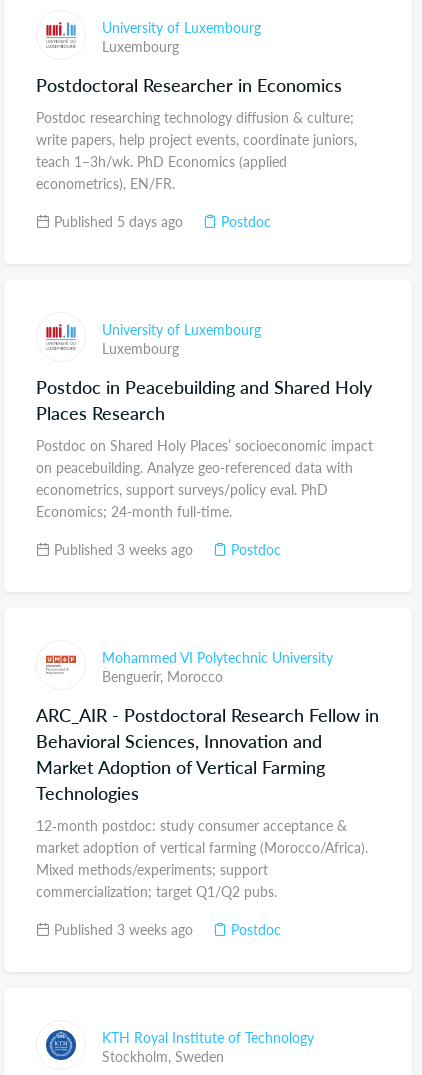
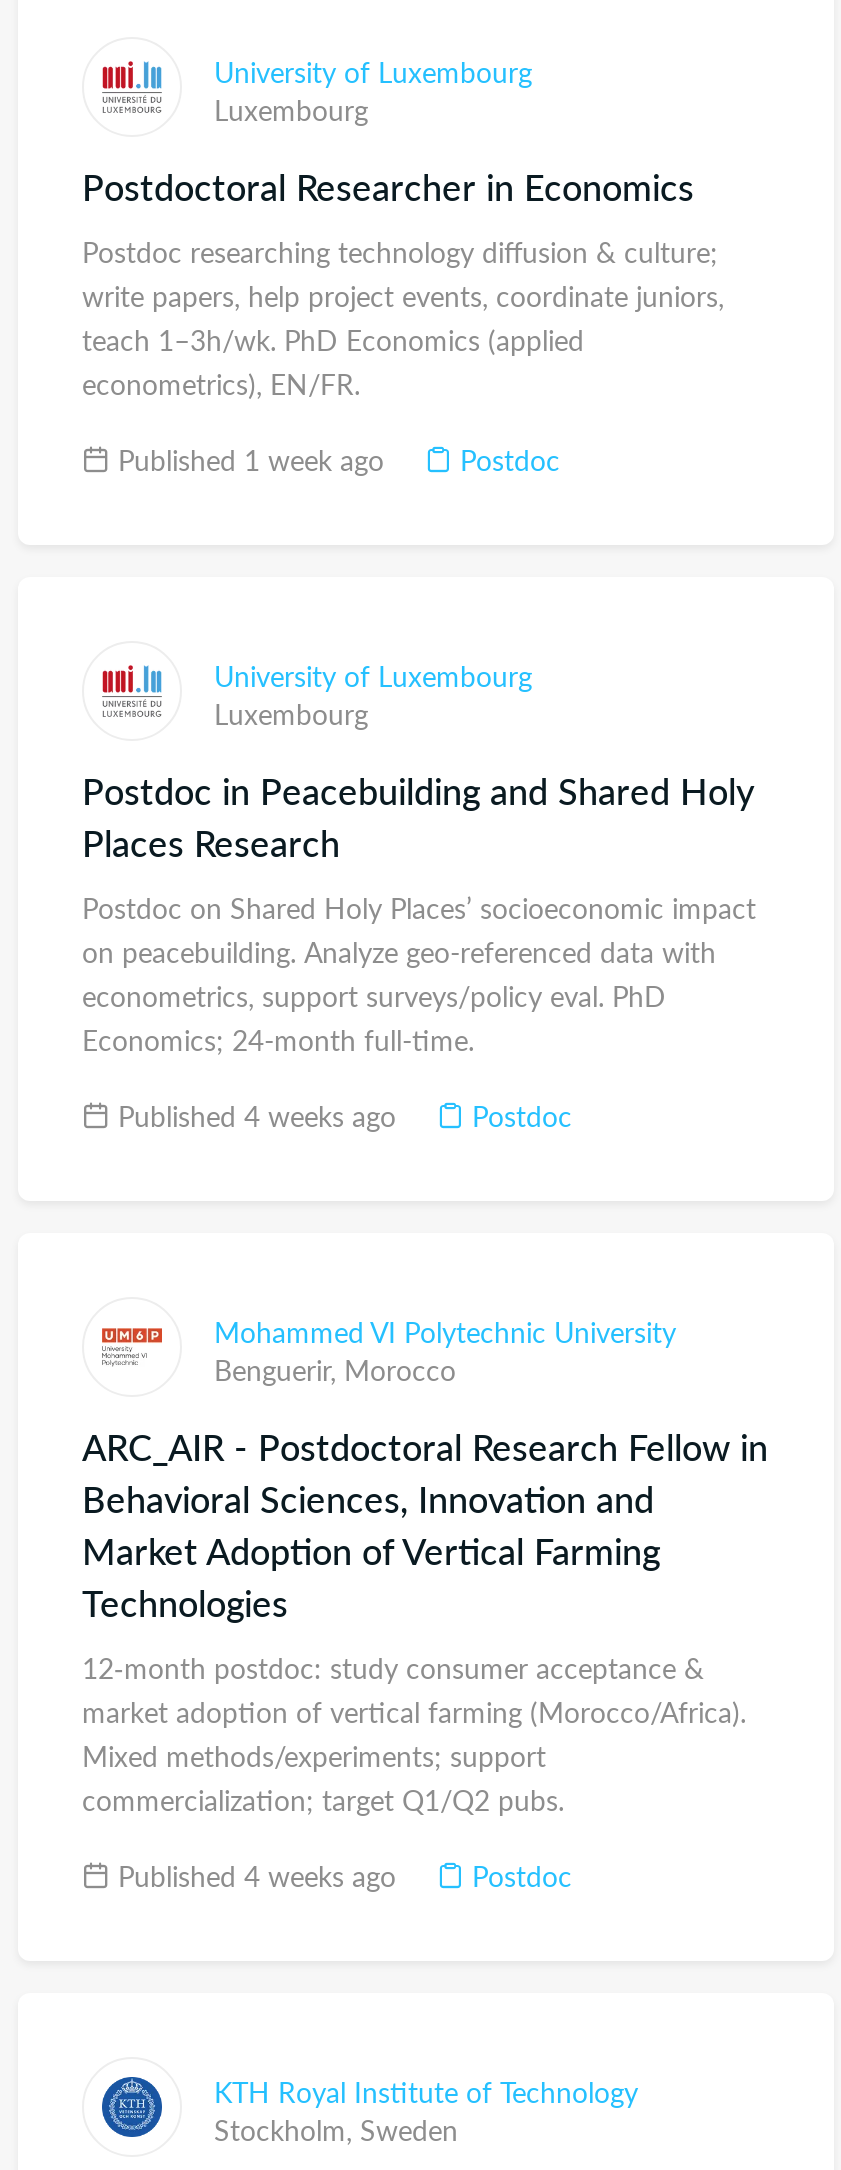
[50,211,183,231] Published 5 days ago -> [110,439,384,479] Published 1 week ago
[50,539,193,559] Published 3 weeks ago -> [110,1095,396,1135] Published 4 weeks ago
[50,919,193,939] Published 3 weeks ago -> [110,1855,396,1895] Published 4 weeks ago

